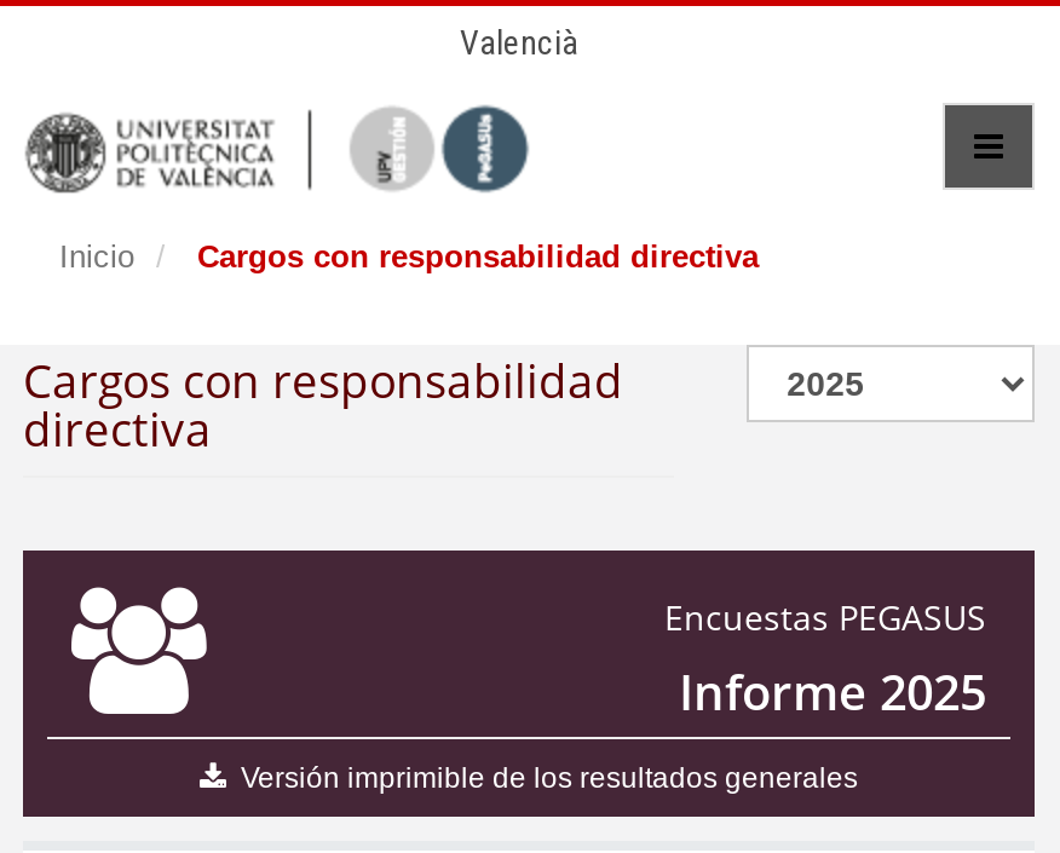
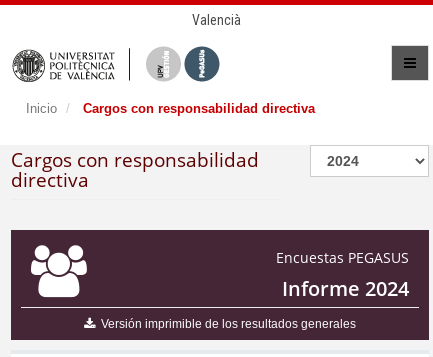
[679,659,986,725] Informe 2025 -> [282,275,409,302] Informe 2024

